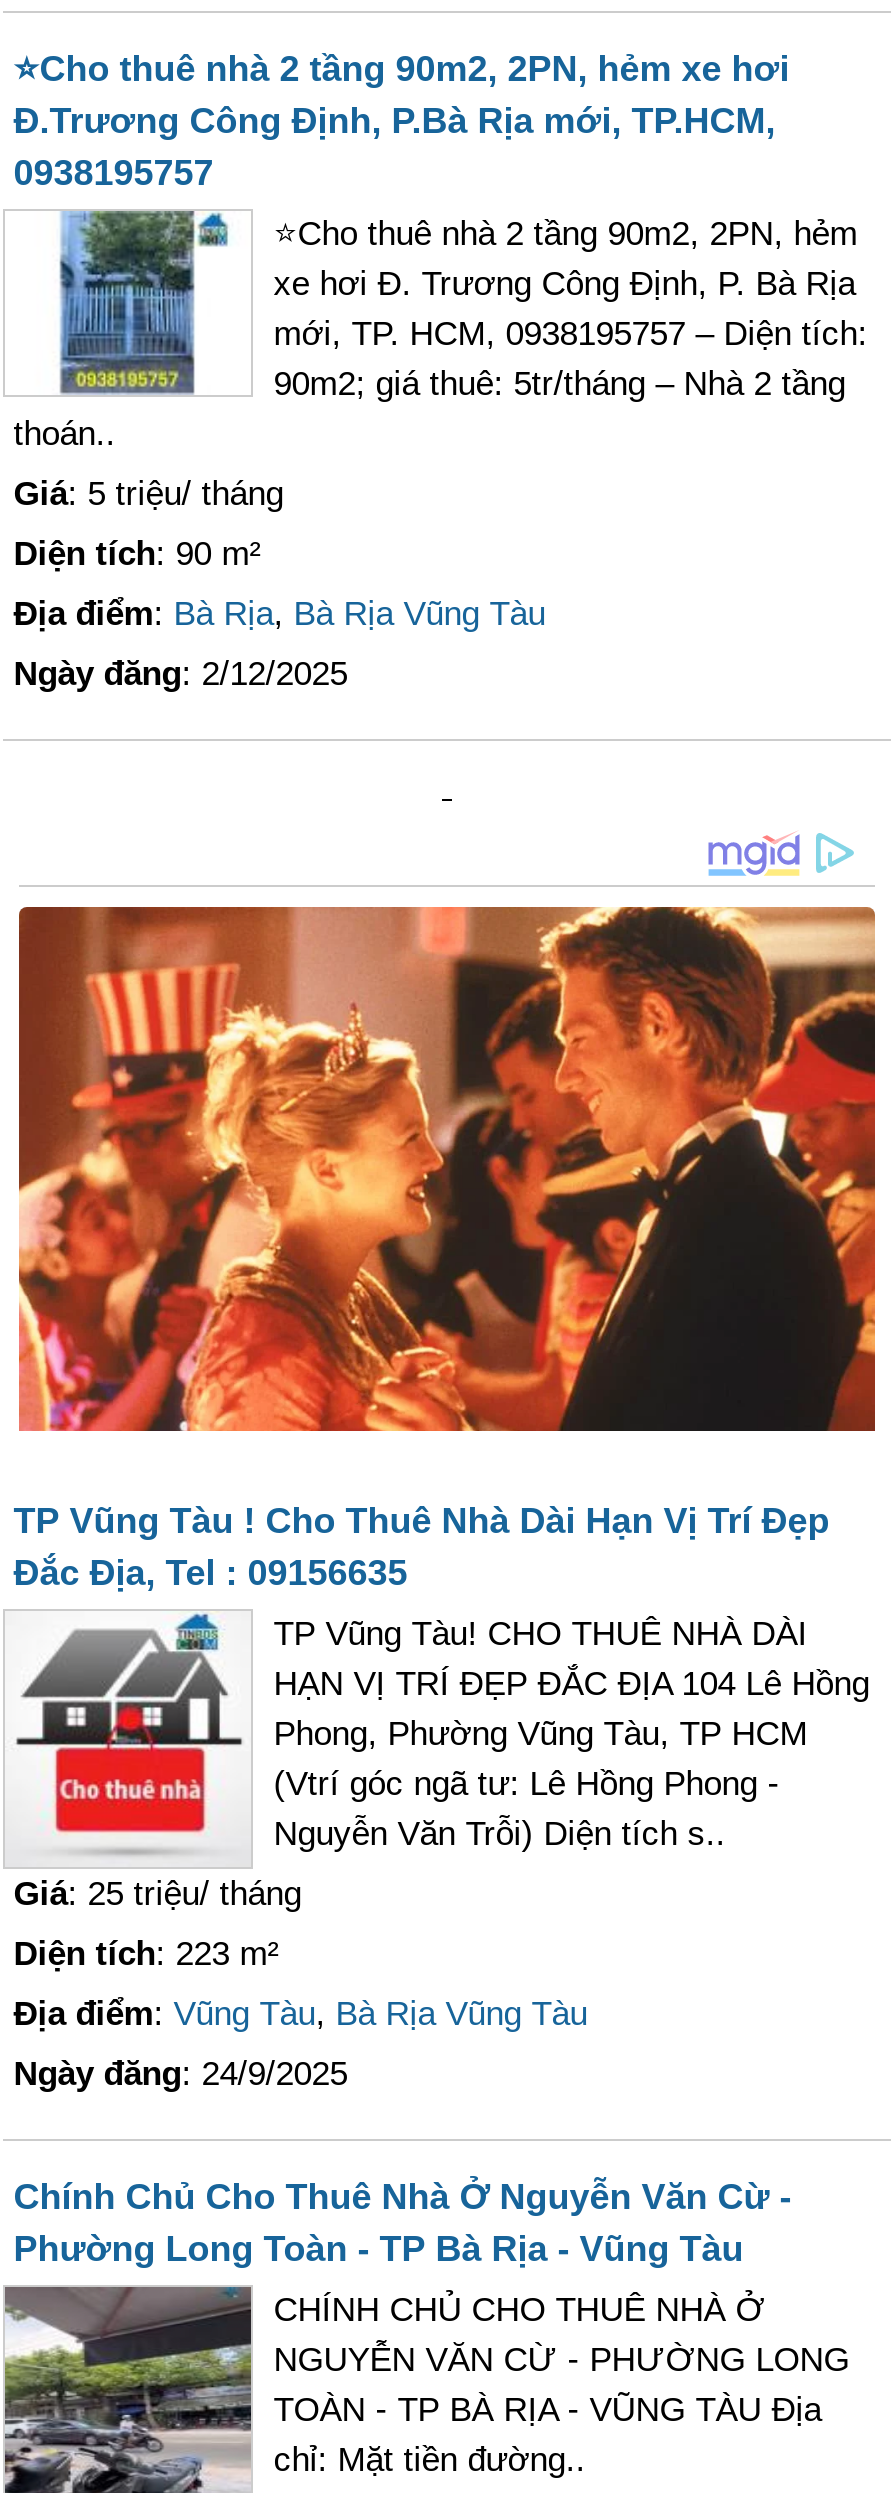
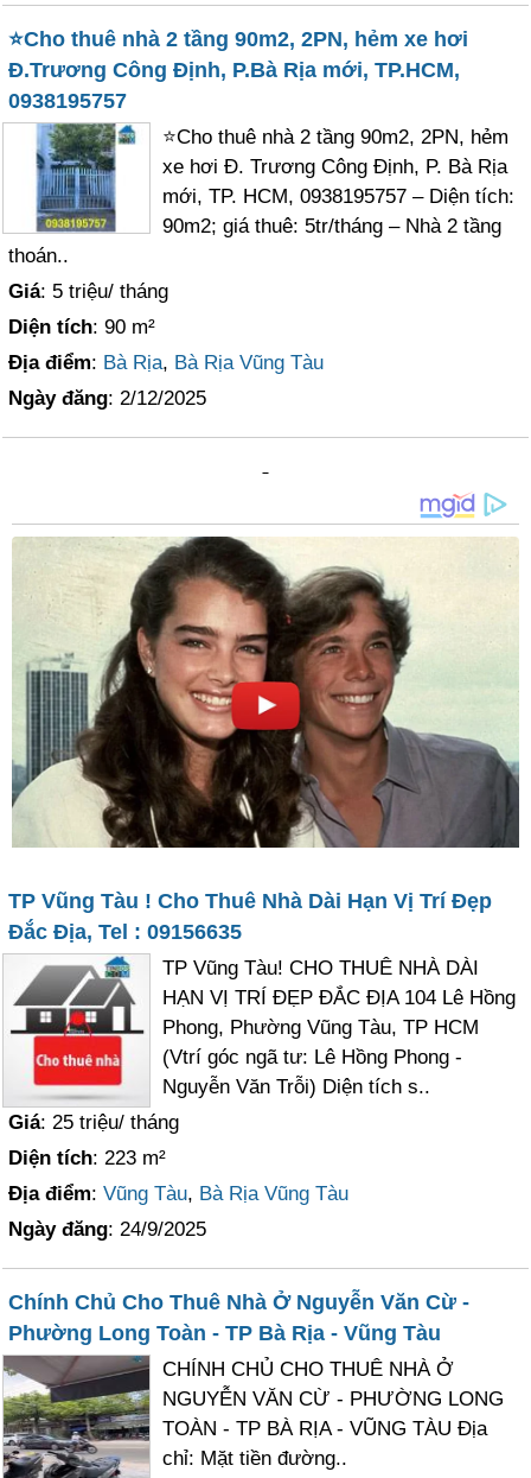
[17,905,877,1433] [image] -> [11,535,520,849] [image]

